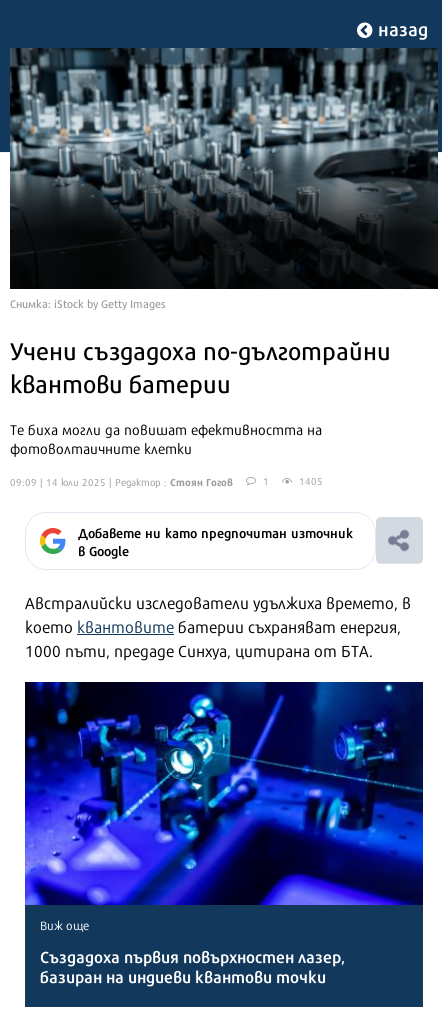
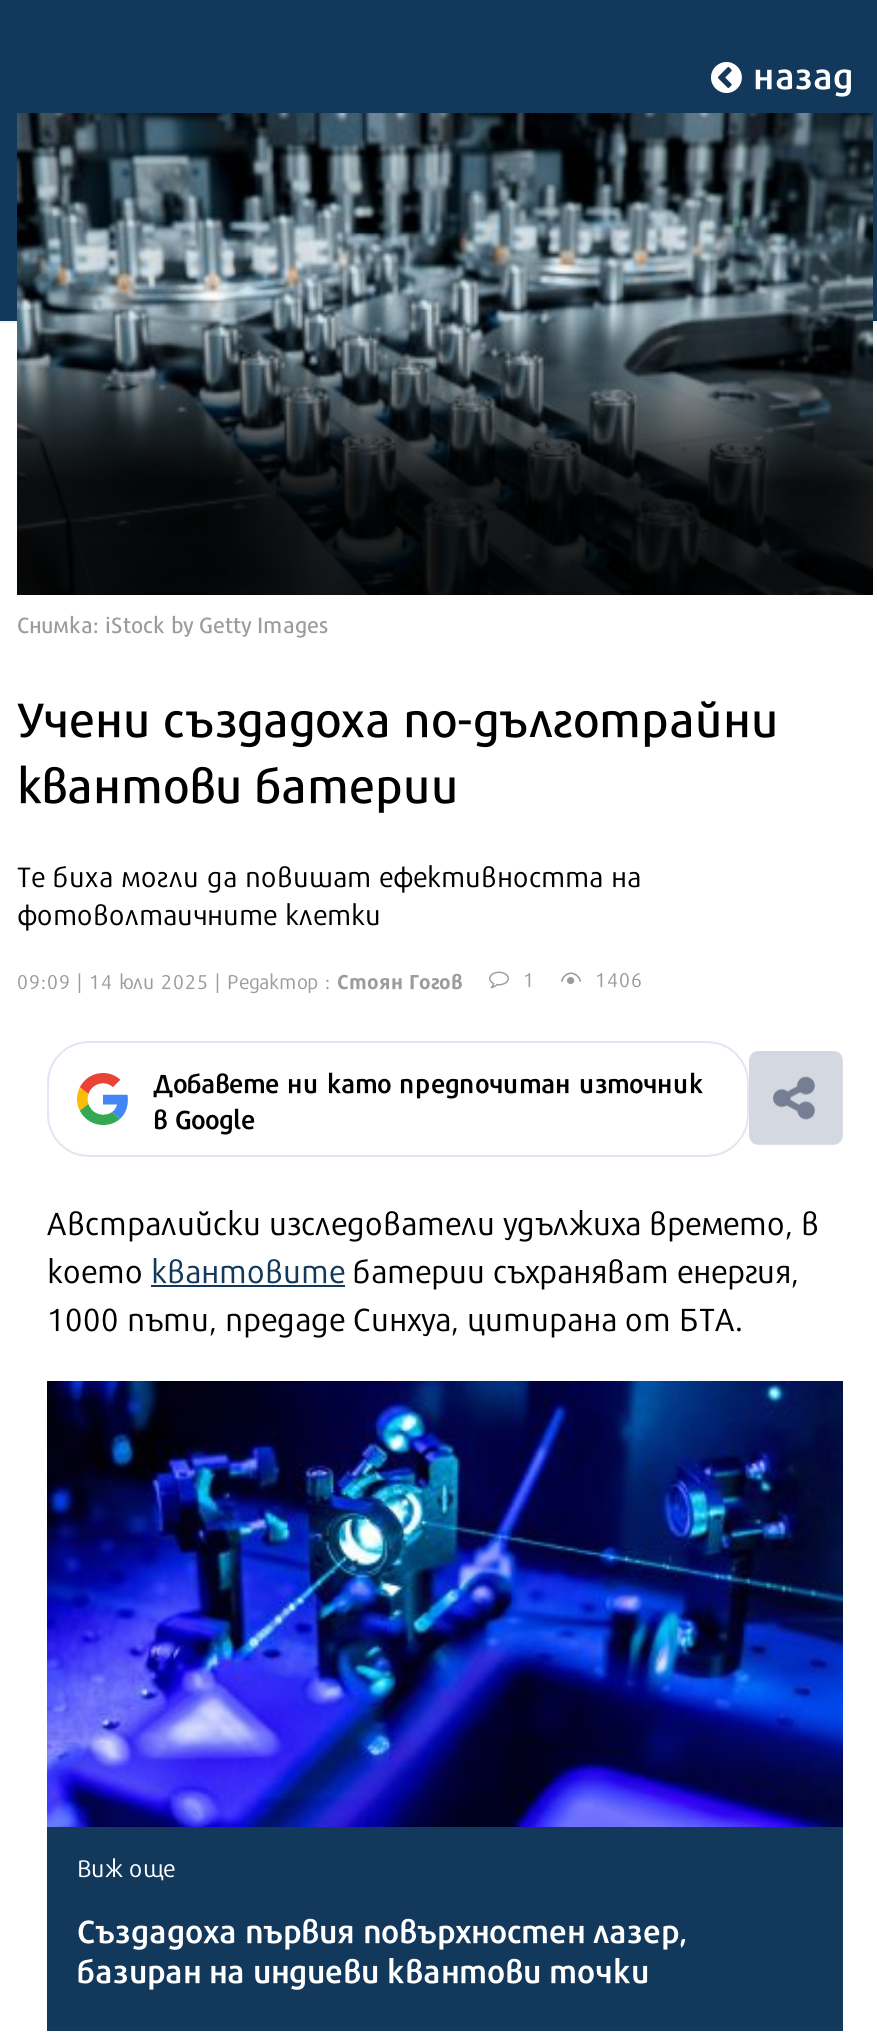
[299,473,323,488] 1405 -> [595,963,643,993] 1406

